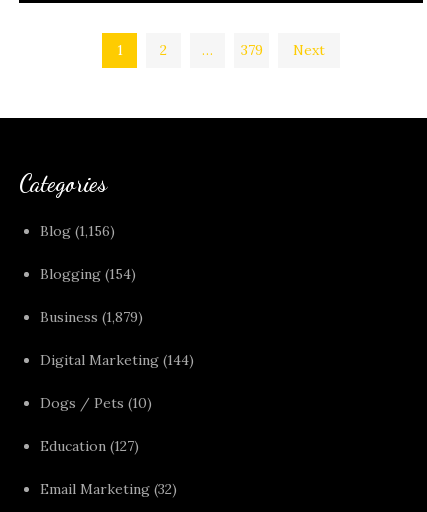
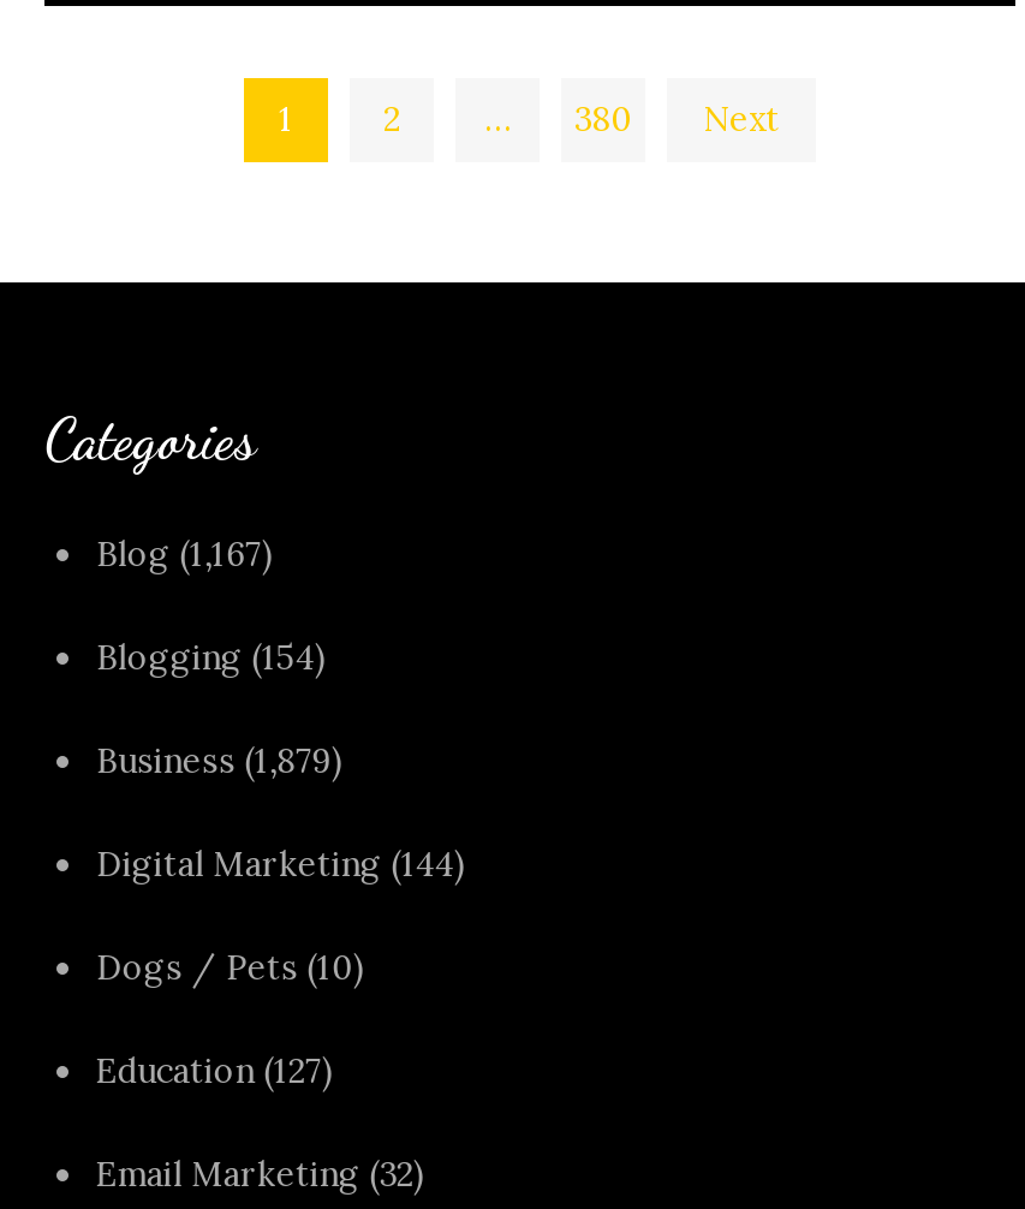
[240,41,262,59] 379 -> [574,97,632,141] 380
[40,222,115,240] Blog (1,156) -> [96,533,274,576] Blog (1,167)

